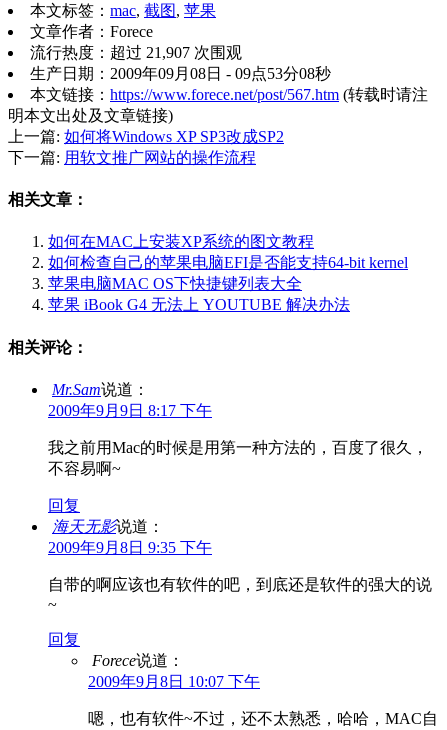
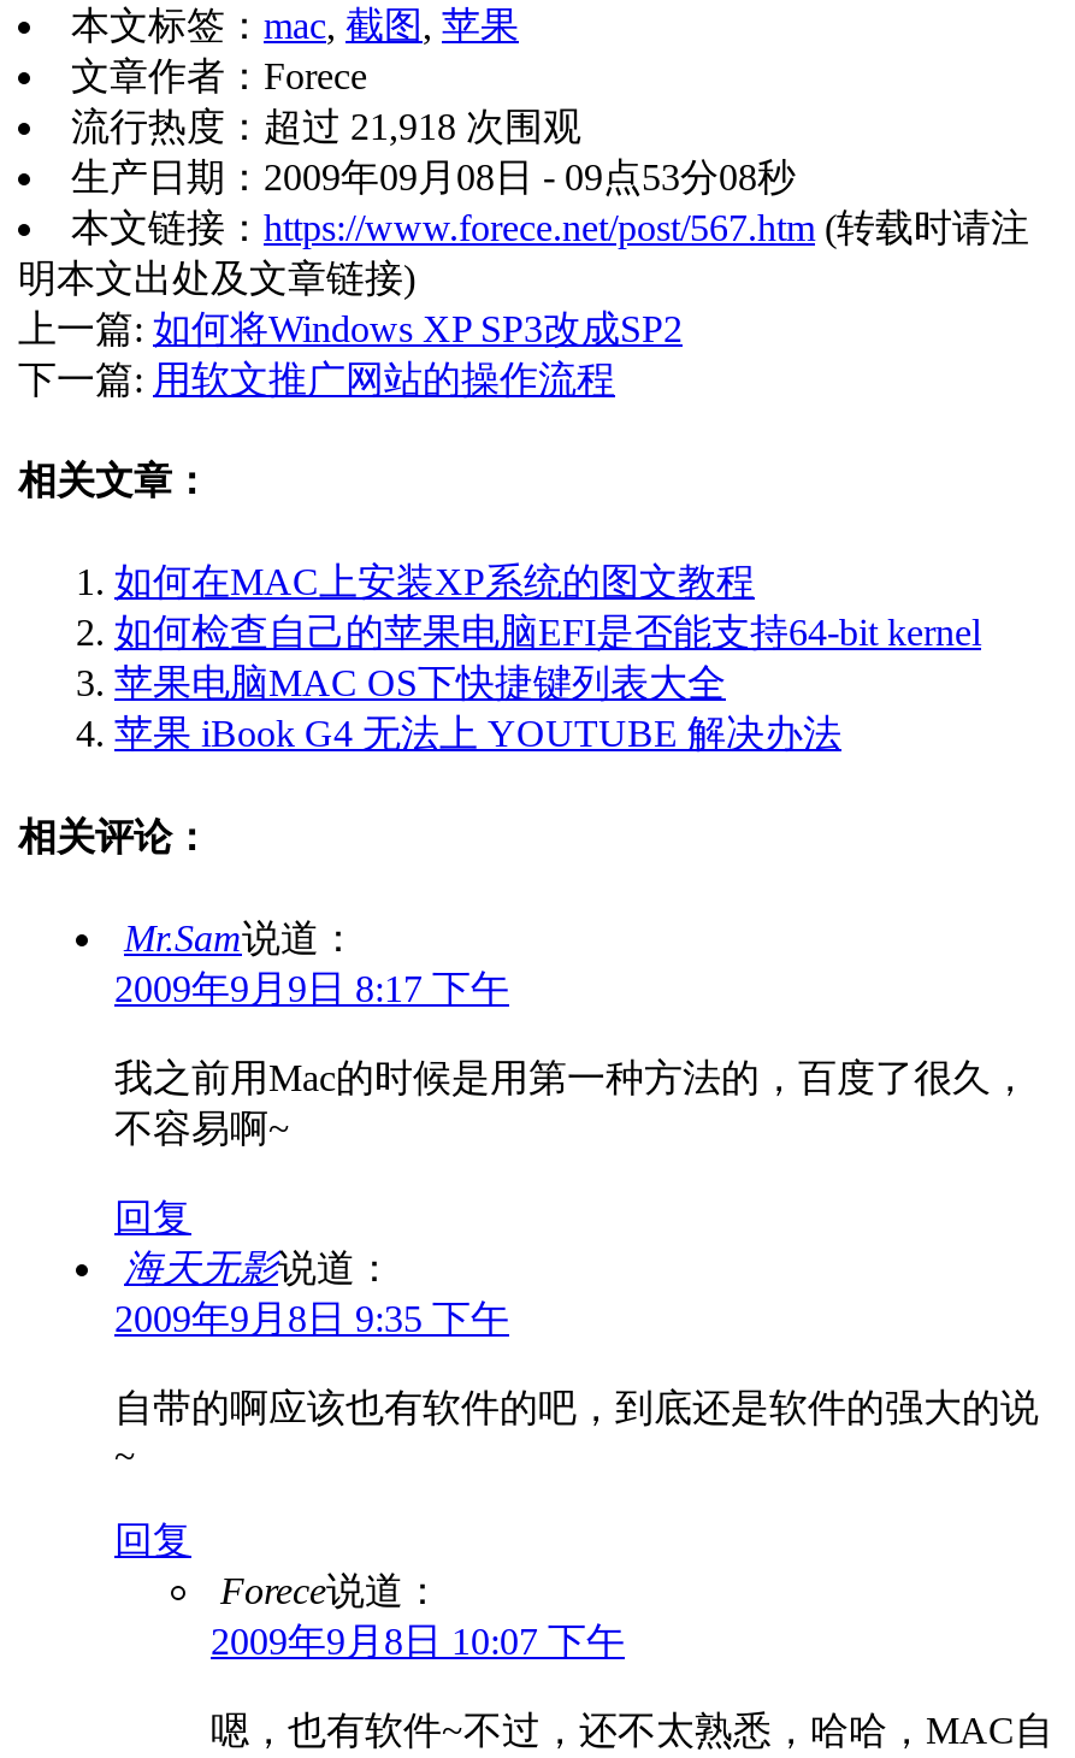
[30,44,242,61] 流行热度：超过21,907 次围观 -> [71,106,581,147] 流行热度：超过21,918 次围观

